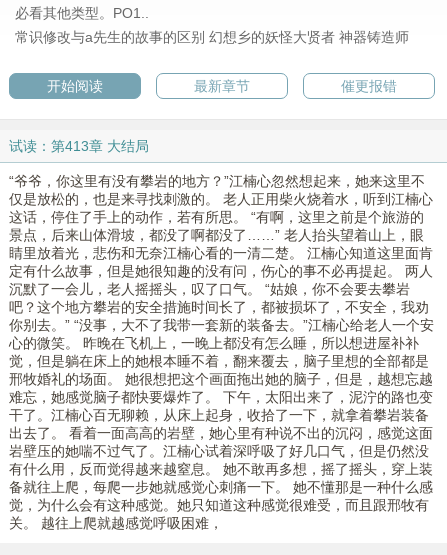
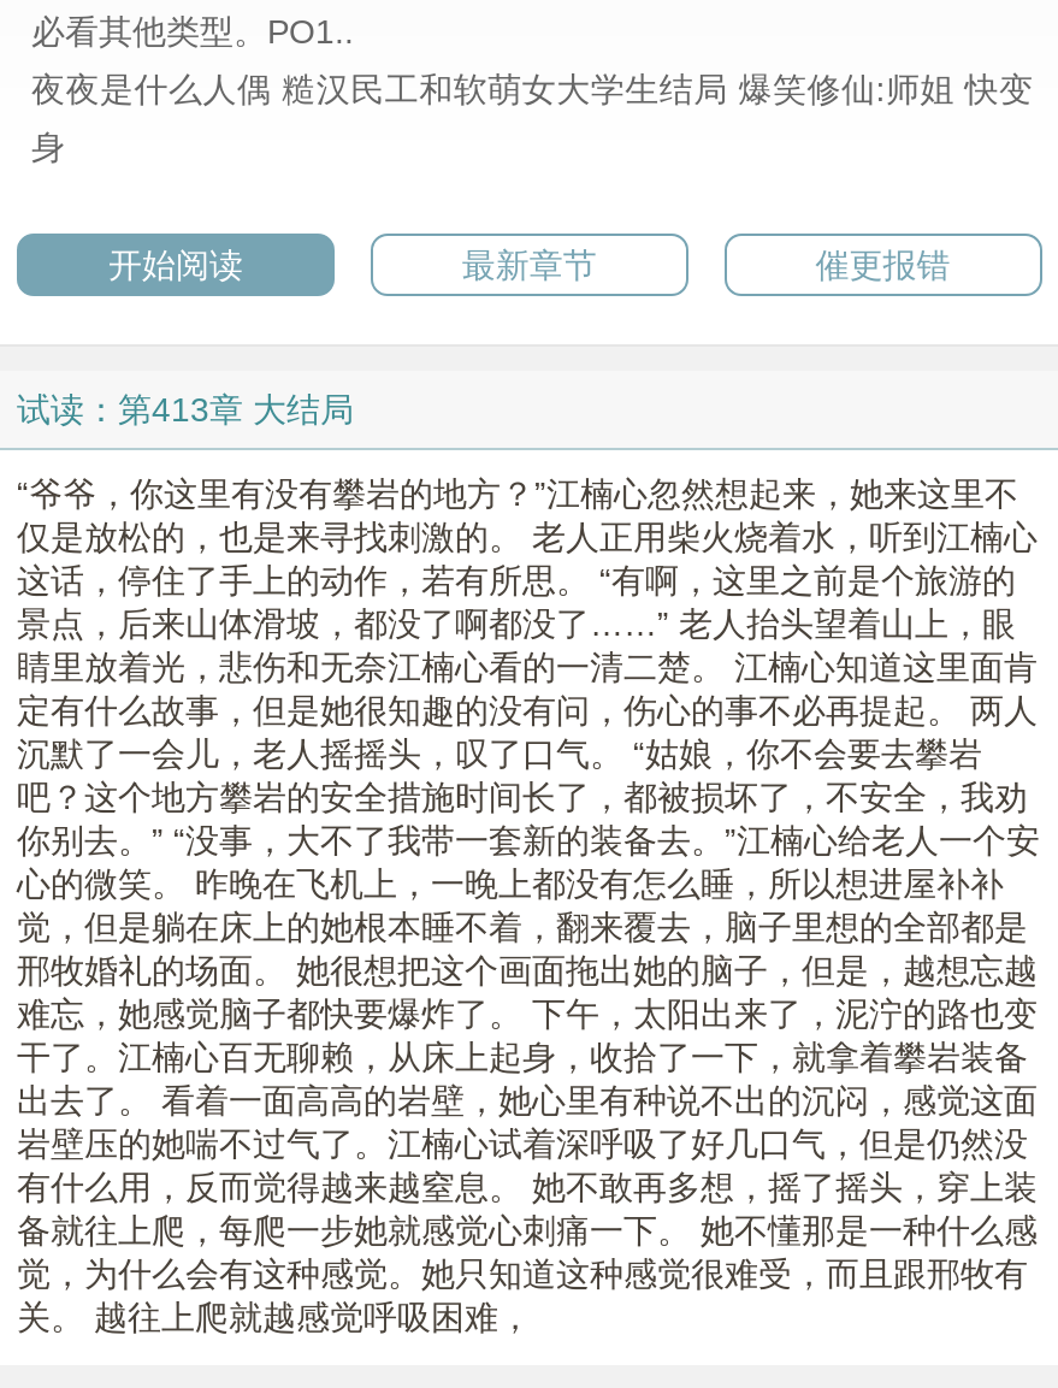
[15,29,409,45] 常识修改与a先生的故事的区别 幻想乡的妖怪大贤者 神器铸造师 -> [31,71,1033,167] 夜夜是什么人偶 糙汉民工和软萌女大学生结局 爆笑修仙:师姐 快变 | 身

